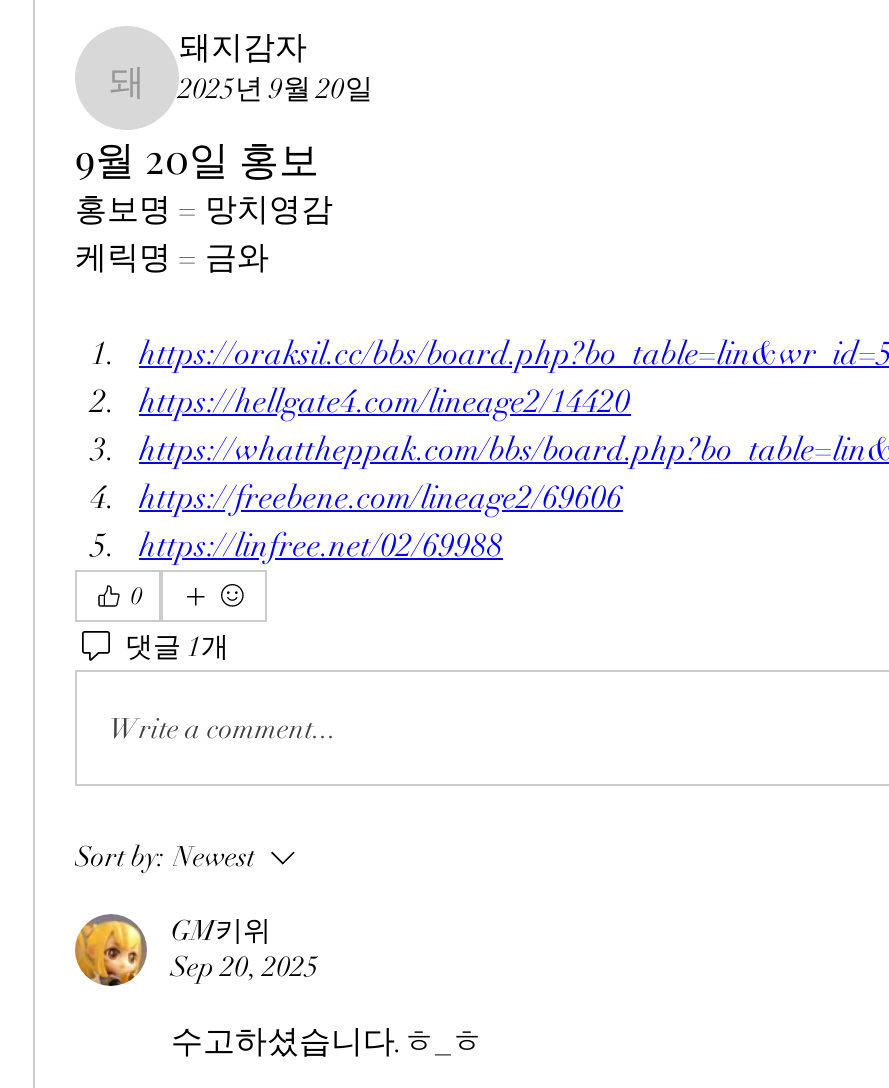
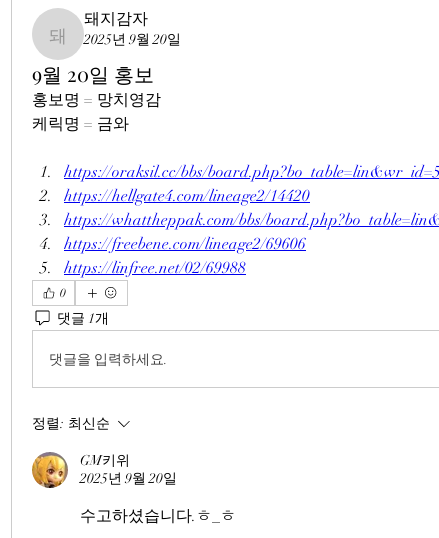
[109,711,337,745] Write a comment... -> [49,350,168,367] 댓글을 입력하세요.
[75,840,255,874] Sort by: Newest -> [32,415,110,432] 정렬: 최신순
[171,950,319,984] Sep 20, 2025 -> [80,470,177,487] 2025년 9월 20일

